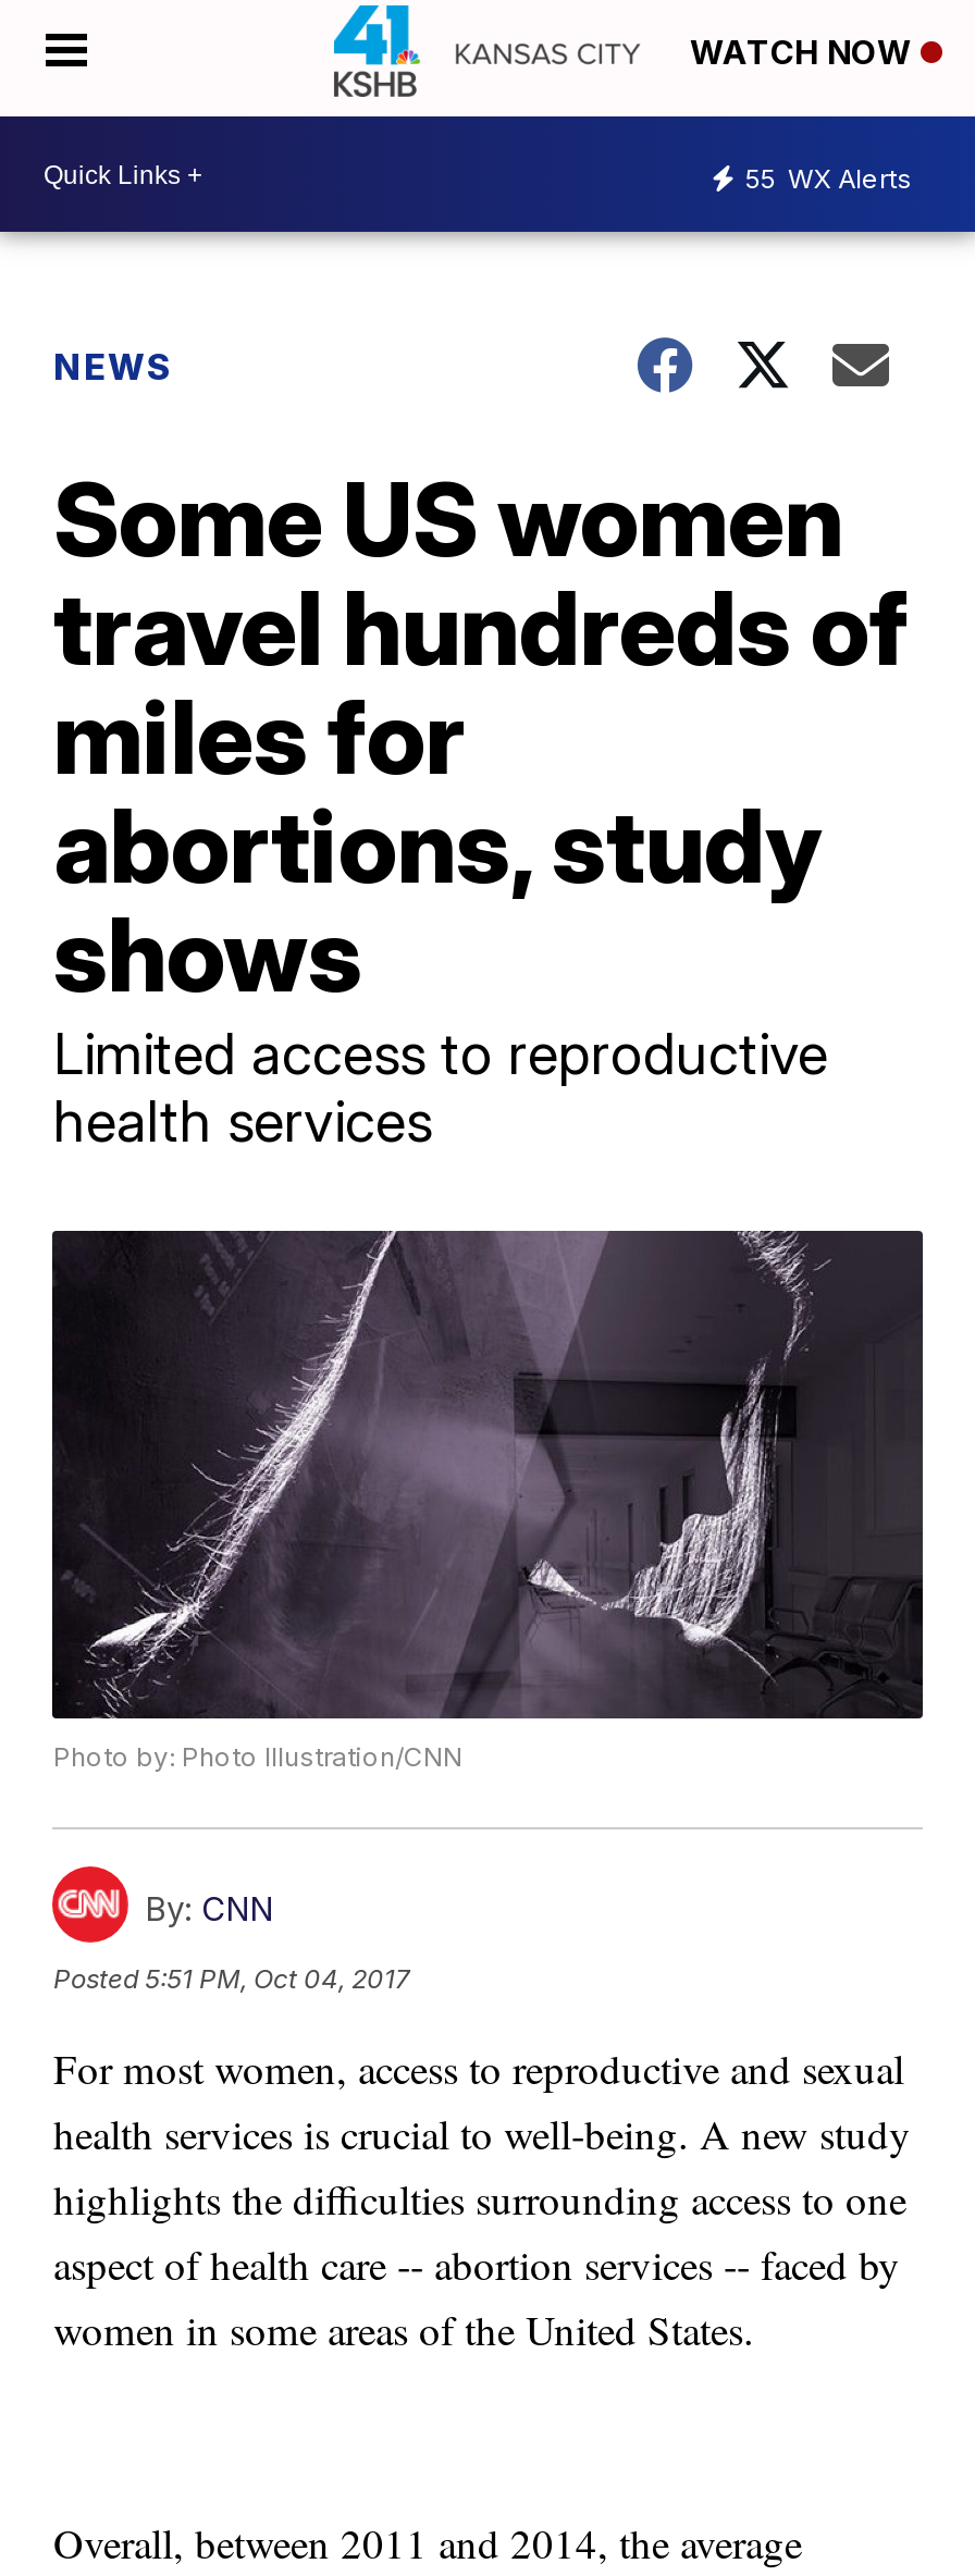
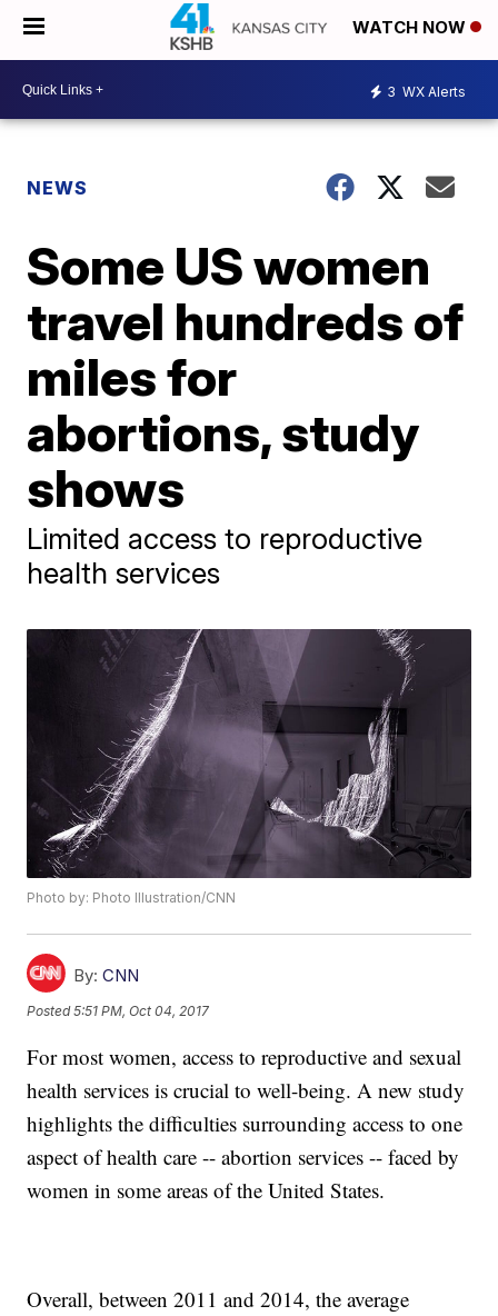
[744,161,912,194] 55 WX Alerts -> [387,83,466,99] 3 WX Alerts

